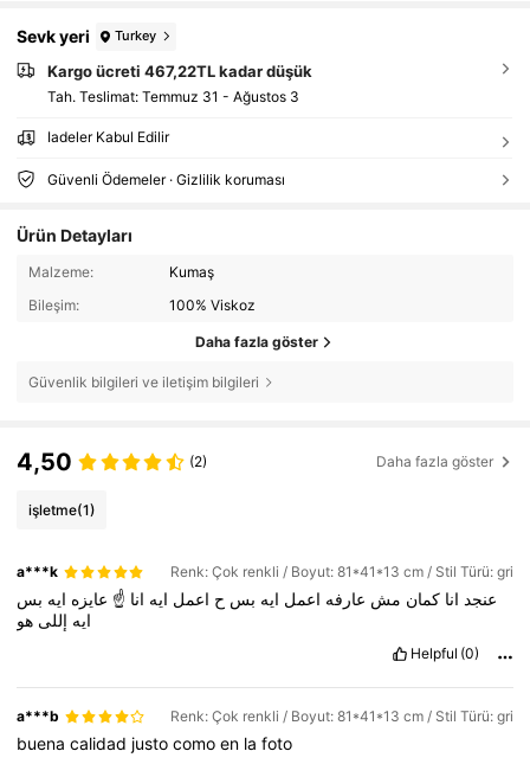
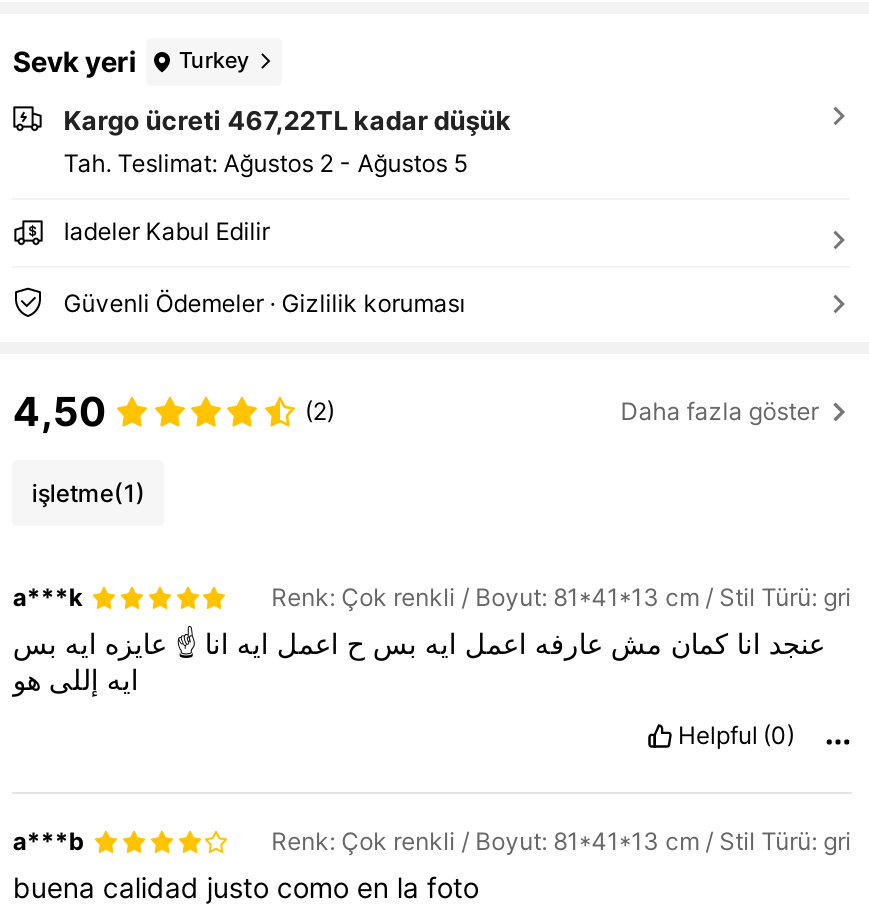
[47,88,299,106] Tah. Teslimat: Temmuz 31 - Ağustos 3 -> [63,149,467,179] Tah. Teslimat: Ağustos 2 - Ağustos 5
[17,225,318,391] Ürün Detayları | Malzeme: | Kumaş | Bileşim: | 100% Viskoz | Daha fazla göster | Güvenlik bilgileri ve iletişim bilgileri -> none

